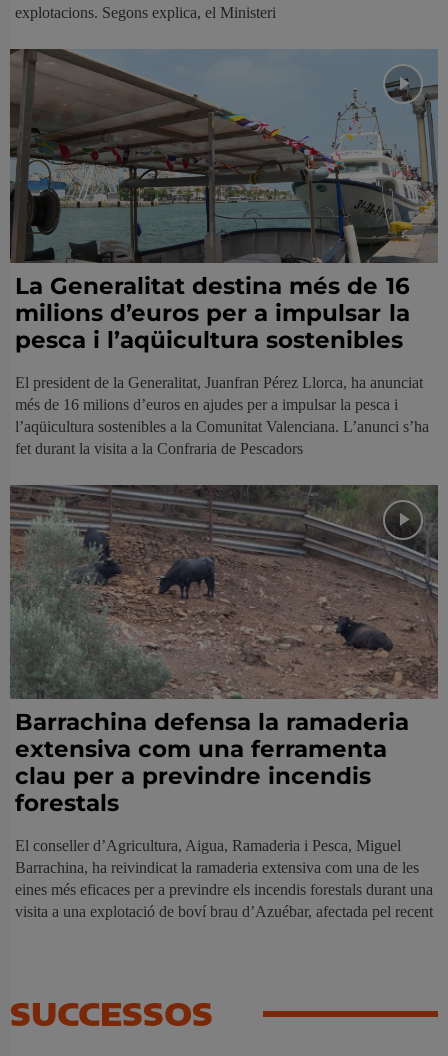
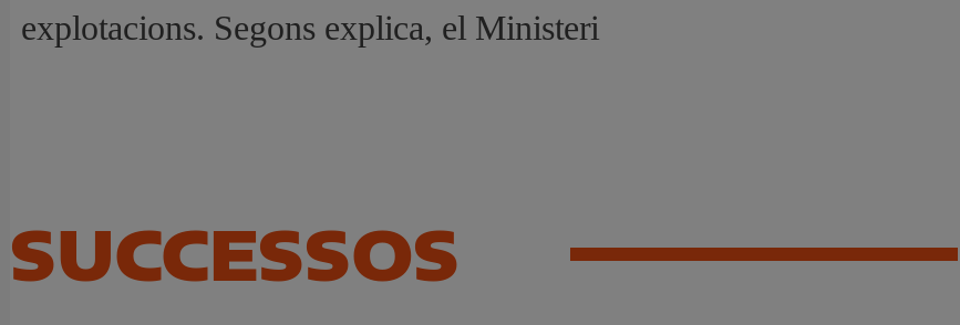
[9,48,439,457] [image] | La Generalitat destina més de 16 | milions d’euros per a impulsar la | pesca i l’aqüicultura sostenibles | El president de la Generalitat, Juanfran Pérez Llorca, ha anunciat | més de 16 milions d’euros en ajudes per a impulsar la pesca i | l’aqüicultura sostenibles a la Comunitat Valenciana. L’anunci s’ha | fet durant la visita a la Confraria de Pescadors -> none
[9,484,439,920] [image] | Barrachina defensa la ramaderia | extensiva com una ferramenta | clau per a previndre incendis | forestals | El conseller d’Agricultura, Aigua, Ramaderia i Pesca, Miguel | Barrachina, ha reivindicat la ramaderia extensiva com una de les | eines més eficaces per a previndre els incendis forestals durant una | visita a una explotació de boví brau d’Azuébar, afectada pel recent -> none

